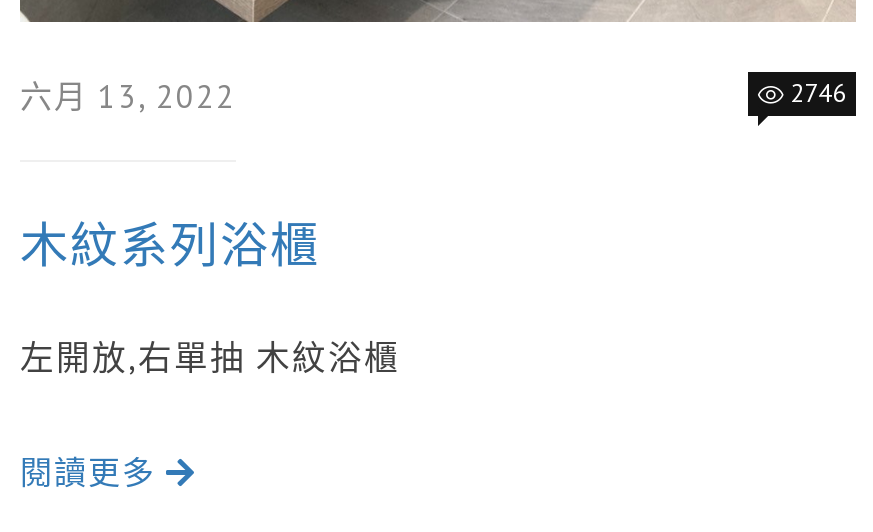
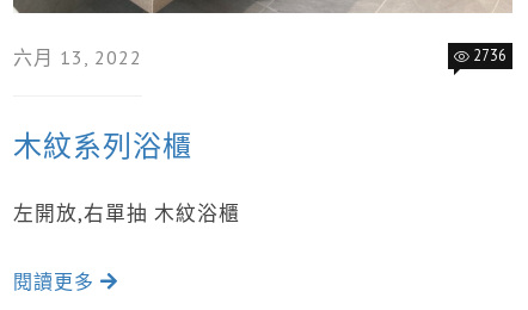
[784,76,846,110] 2746 -> [469,45,506,65] 2736

